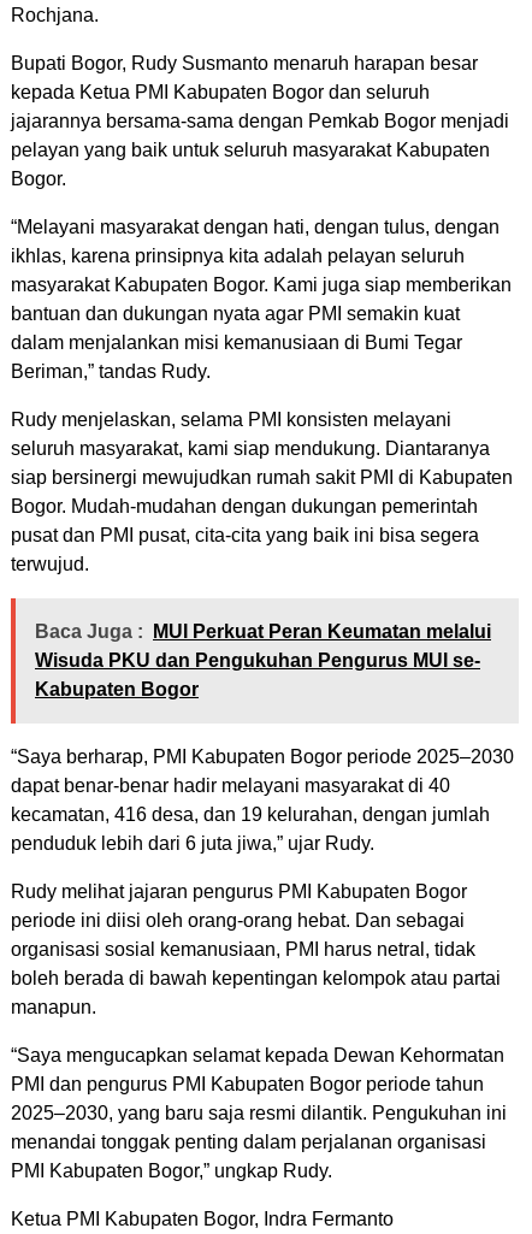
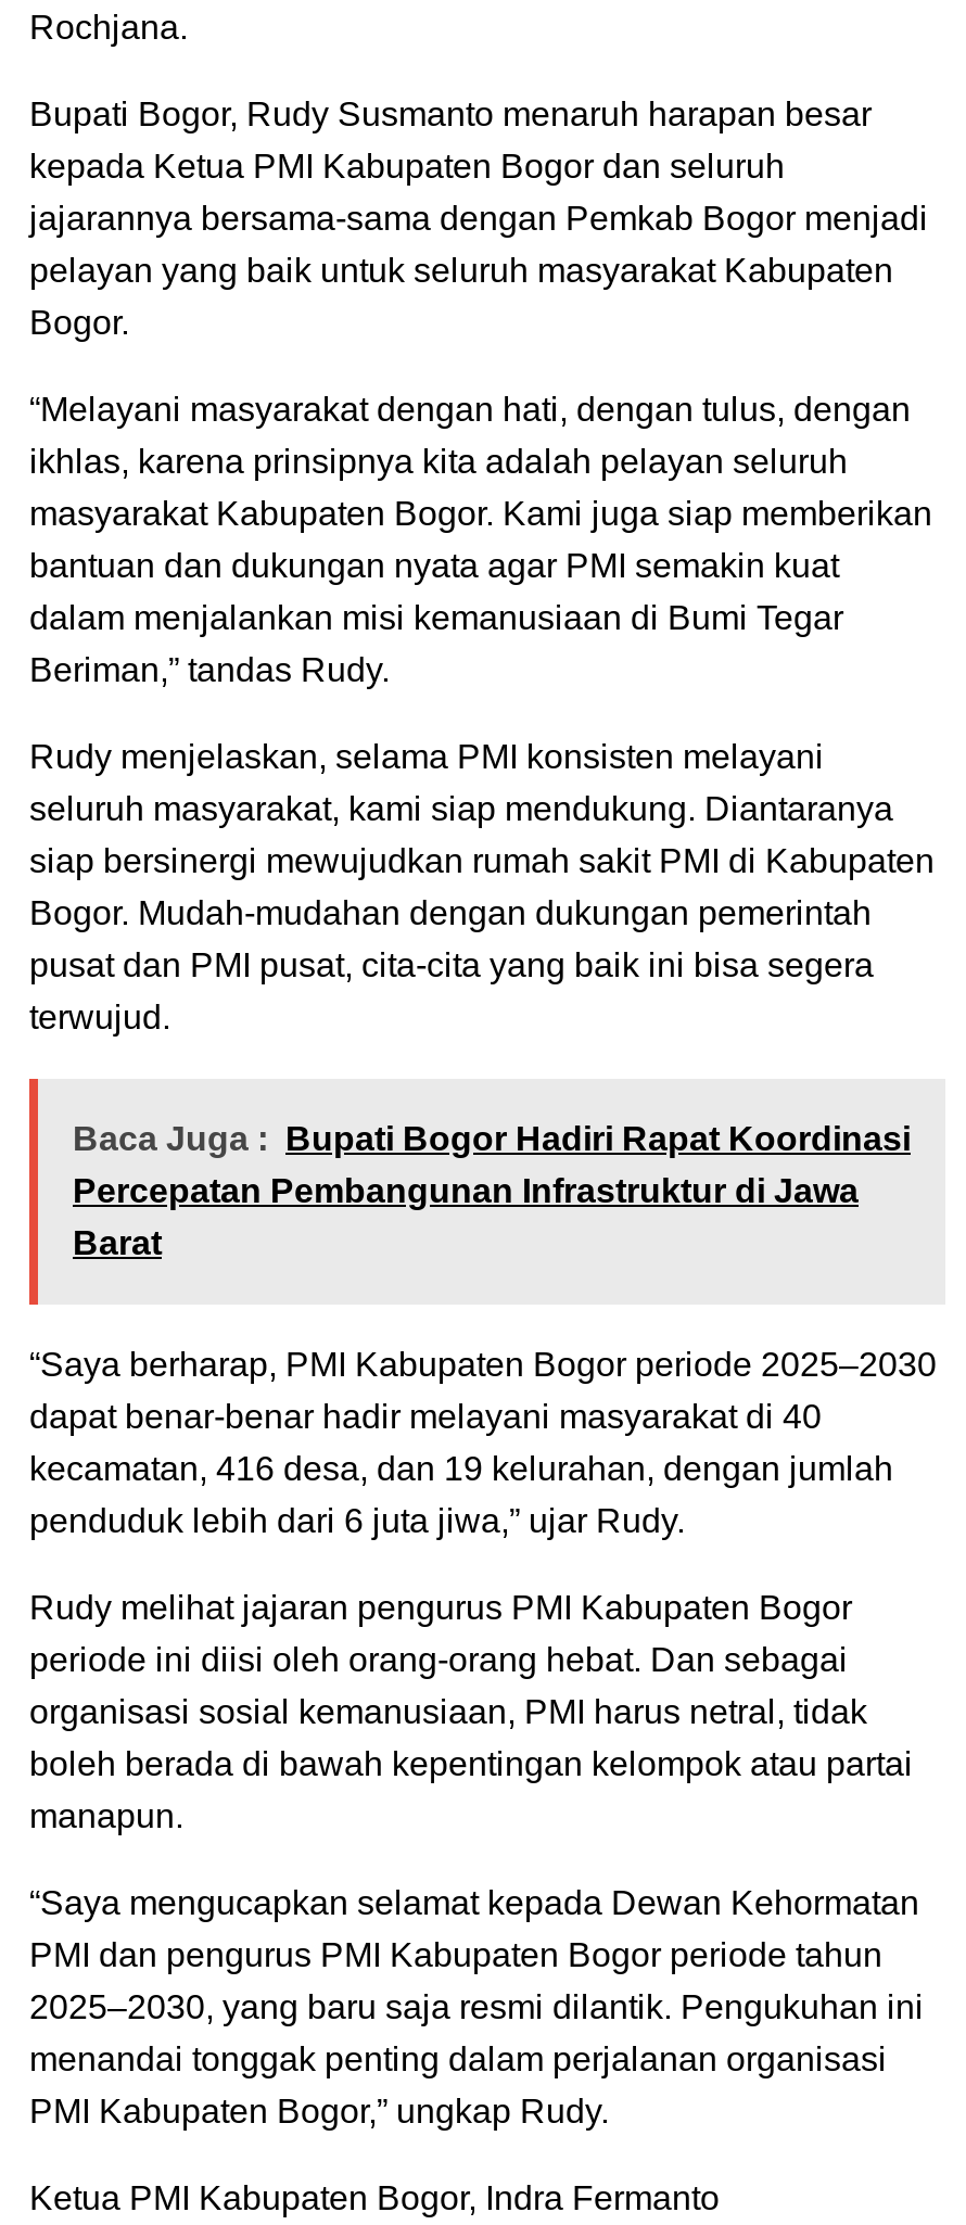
[35,621,491,699] Baca Juga : MUI Perkuat Peran Keumatan melalui | Wisuda PKU dan Pengukuhan Pengurus MUI se- | Kabupaten Bogor -> [73,1120,911,1261] Baca Juga : Bupati Bogor Hadiri Rapat Koordinasi | Percepatan Pembangunan Infrastruktur di Jawa | Barat

